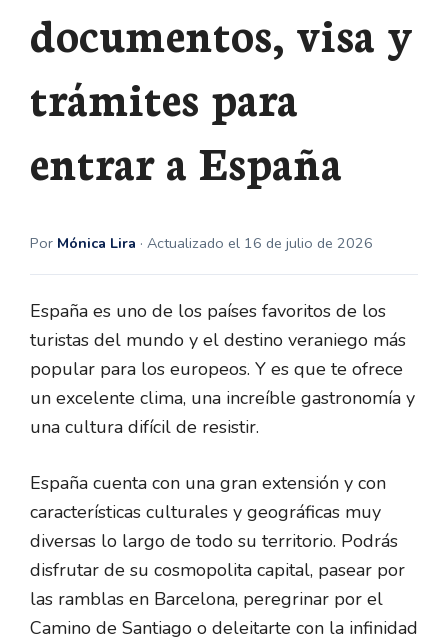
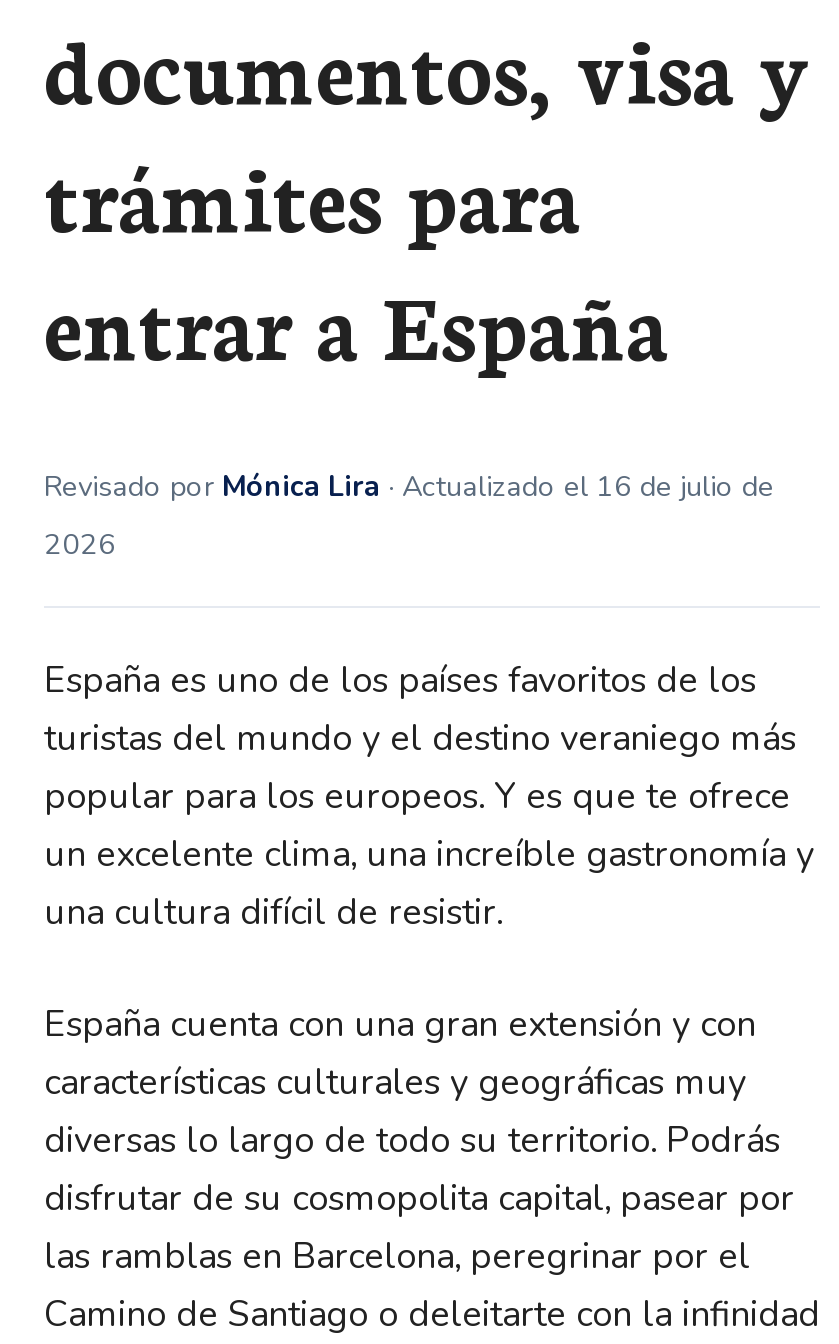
[30,233,373,253] Por Mónica Lira · Actualizado el 16 de julio de 2026 -> [44,465,774,563] Revisado por Mónica Lira · Actualizado el 16 de julio de | 2026

